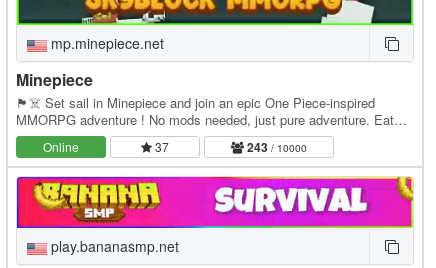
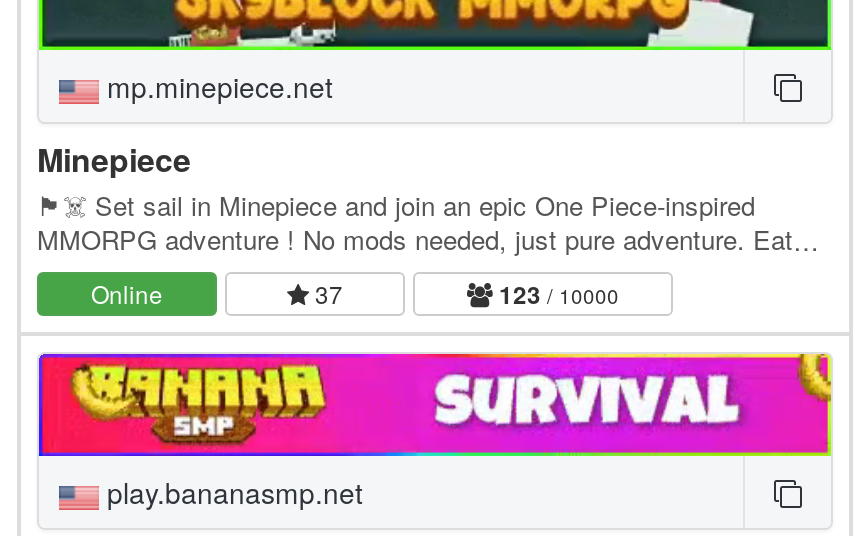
[247,138,307,156] 243 / 10000 -> [499,275,619,311] 123 / 10000

